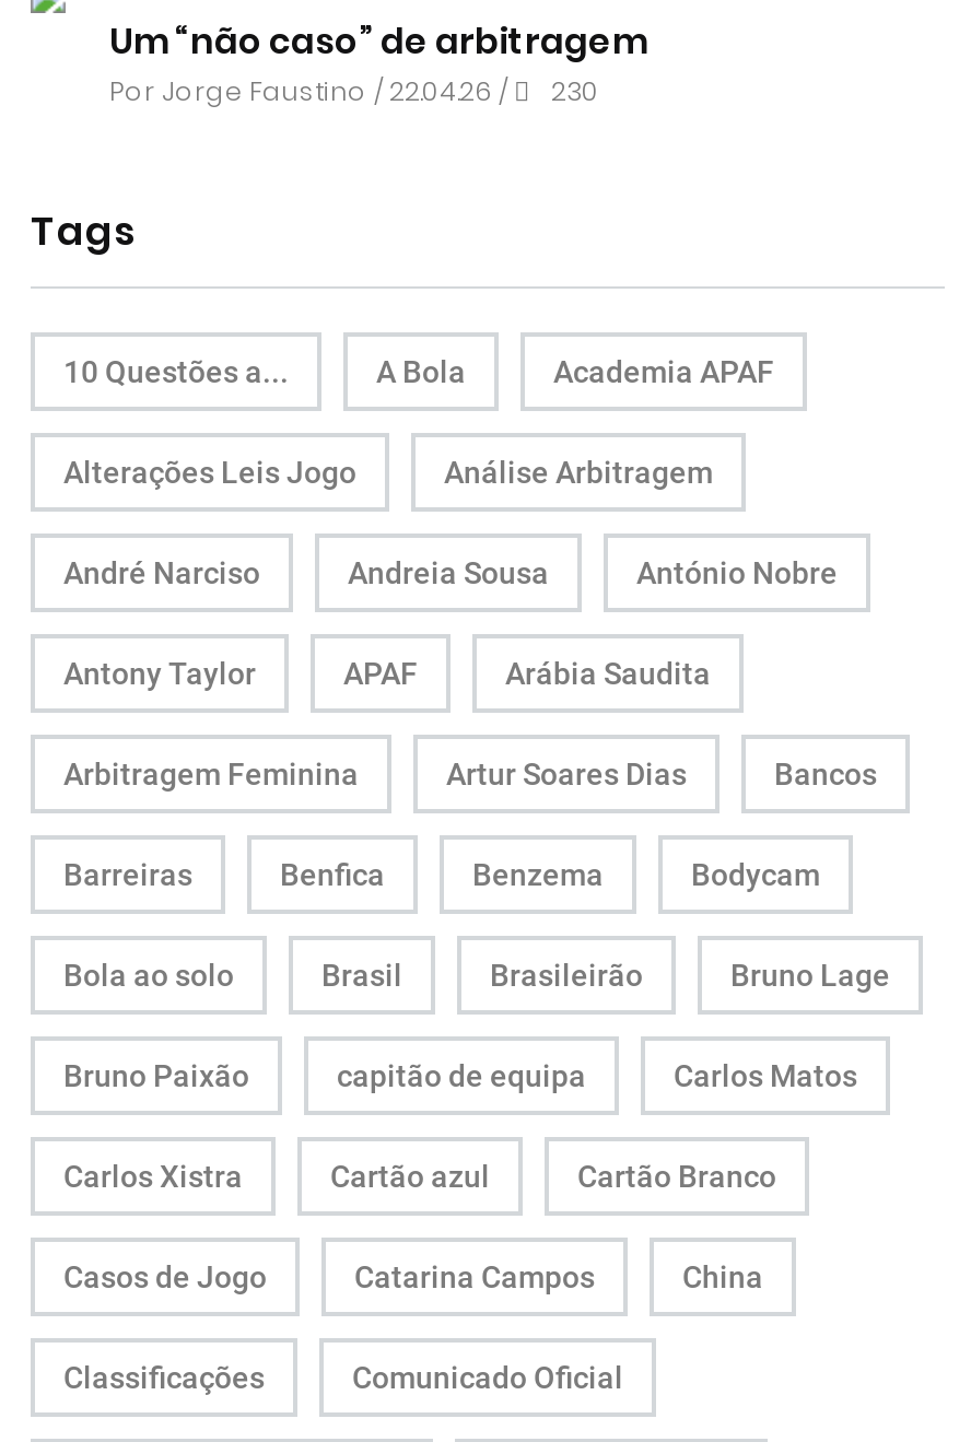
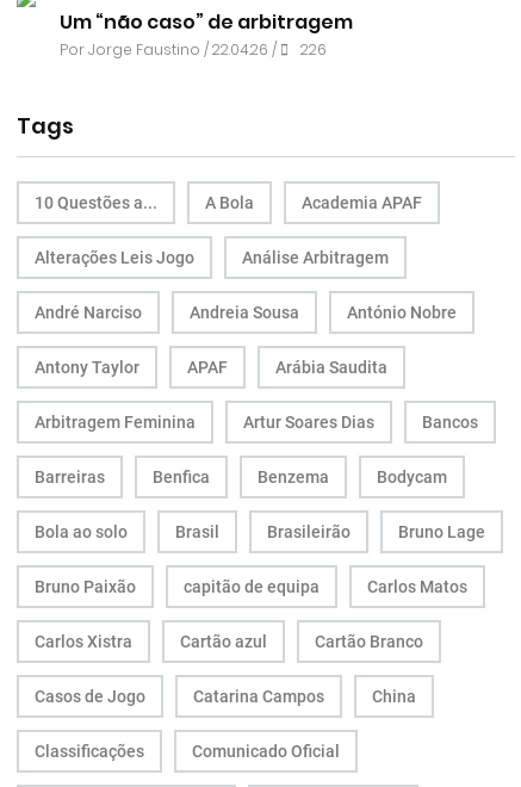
[109,72,599,109] Por Jorge Faustino / 22.04.26 / 230 -> [60,39,327,60] Por Jorge Faustino / 22.04.26 / 226

